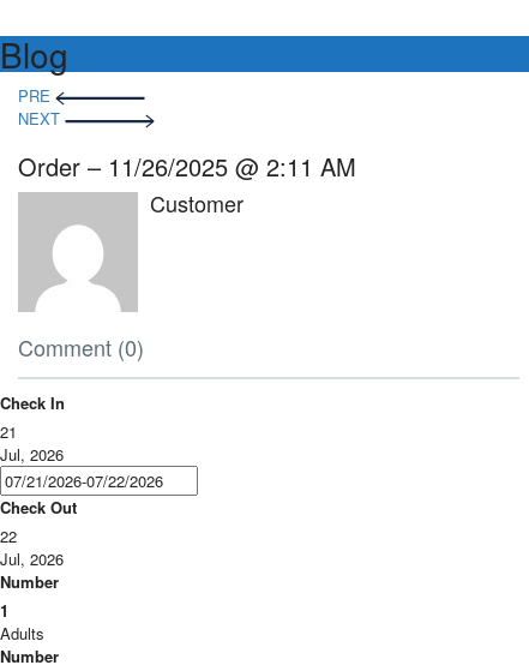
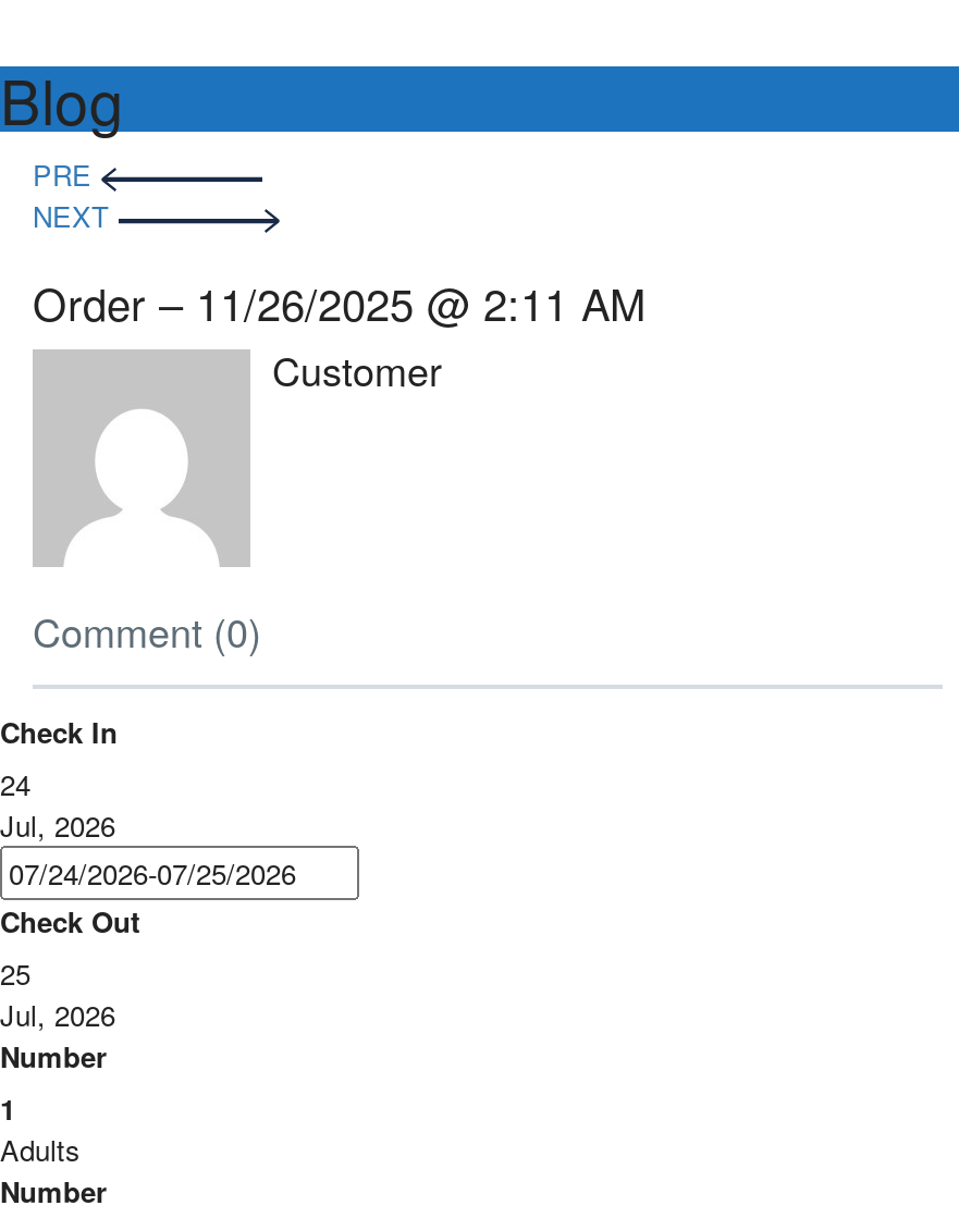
[0,420,17,443] 21 -> [0,763,30,805] 24
[0,525,17,548] 22 -> [0,953,30,994] 25

